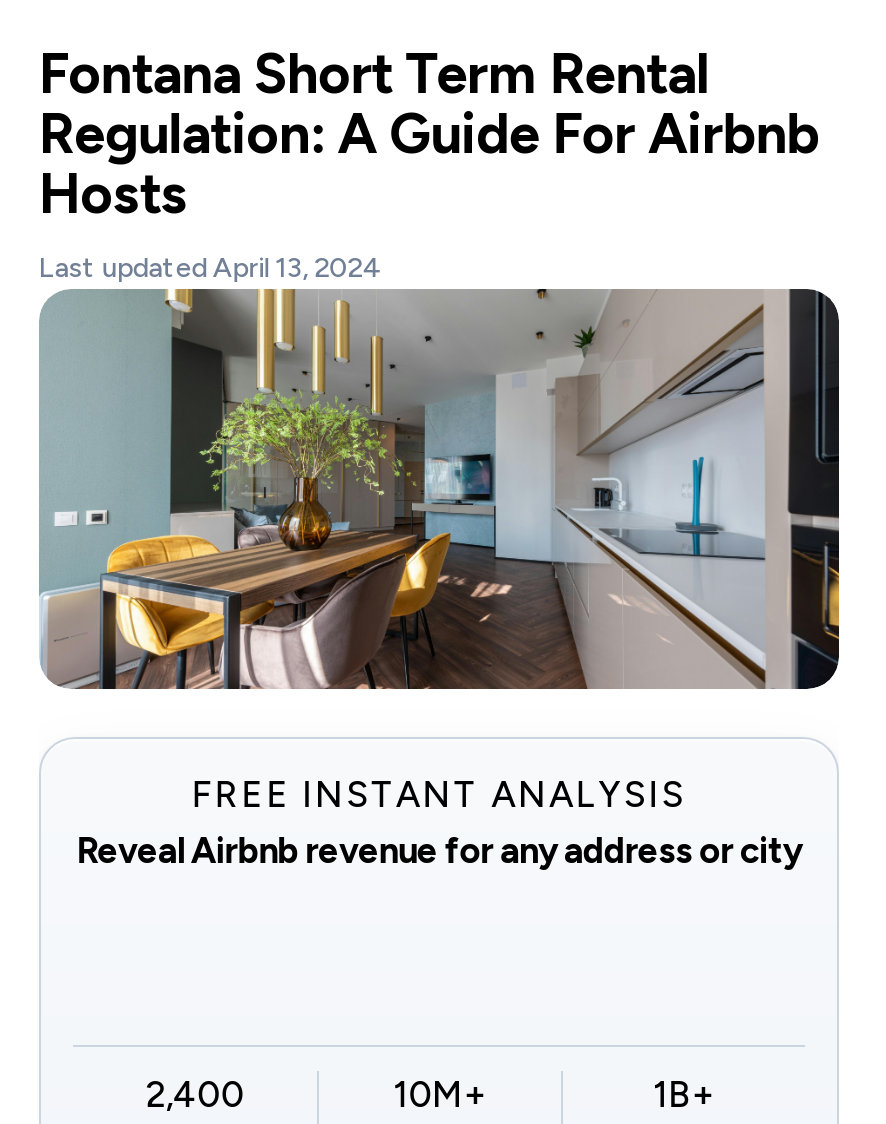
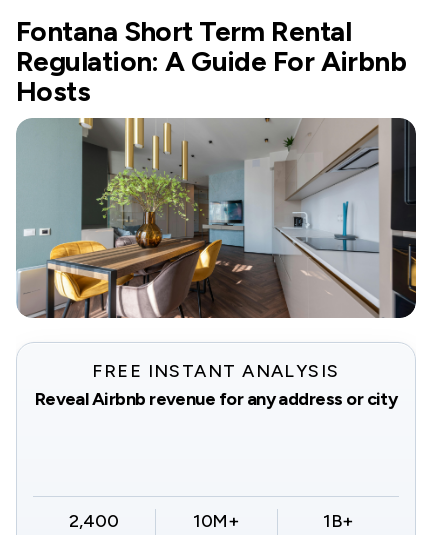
[39,251,382,285] Last updated April 13, 2024 -> none

